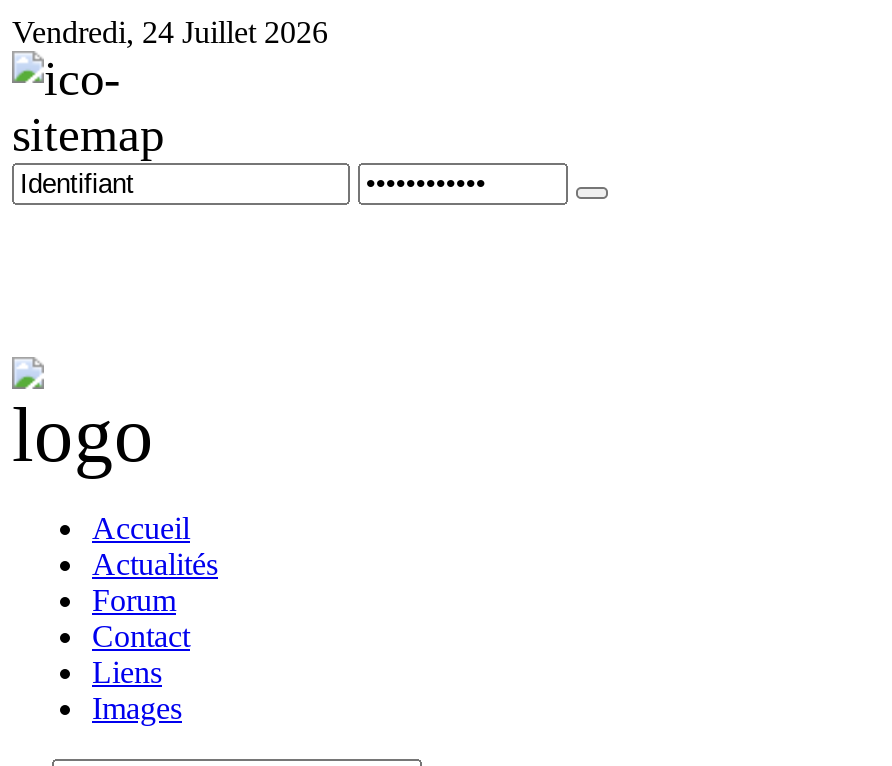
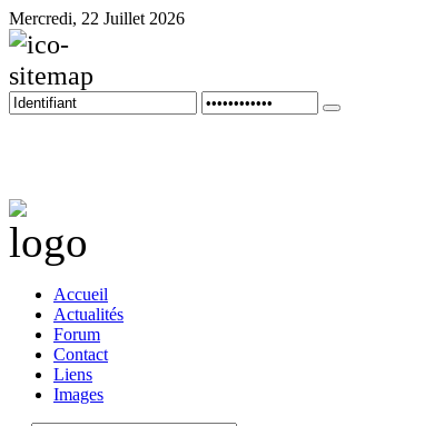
[12,15,328,49] Vendredi, 24 Juillet 2026 -> [9,9,185,28] Mercredi, 22 Juillet 2026

